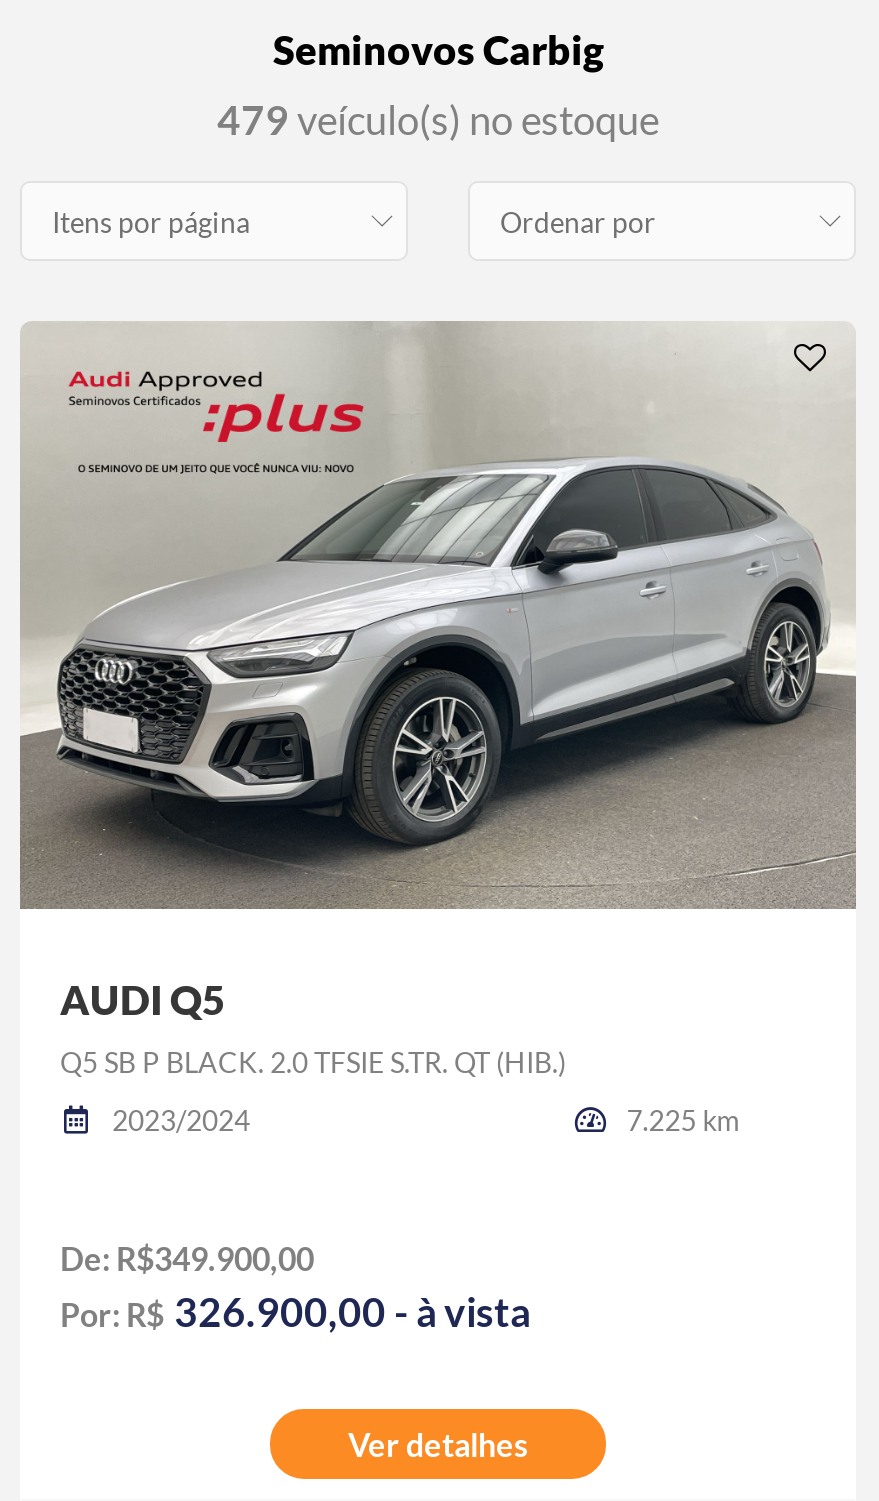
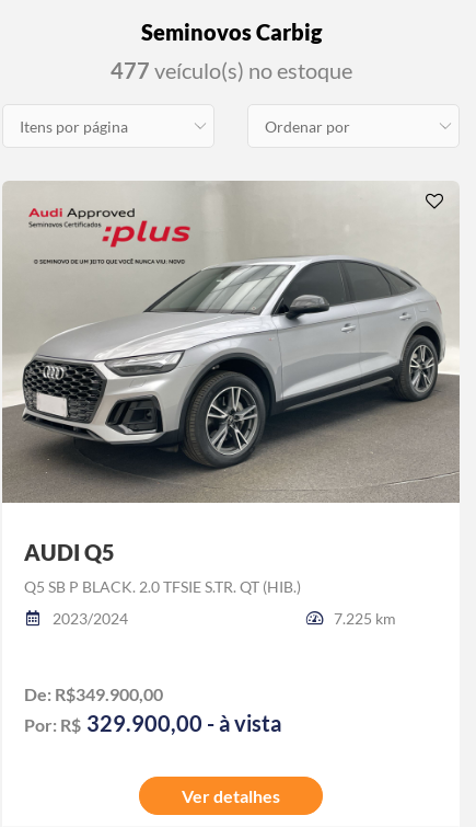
[217,95,659,143] 479 veículo(s) no estoque -> [110,57,352,83] 477 veículo(s) no estoque
[60,1286,530,1334] Por: R$ 326.900,00 - à vista -> [24,709,281,736] Por: R$ 329.900,00 - à vista

